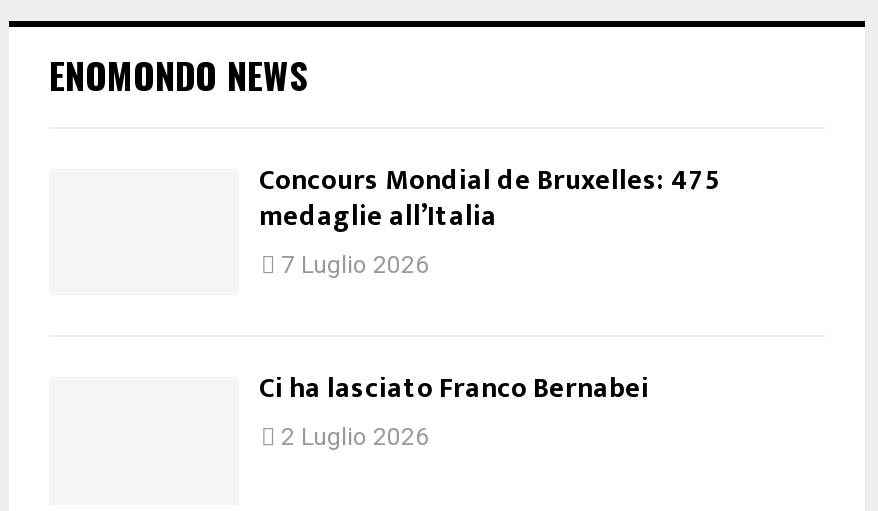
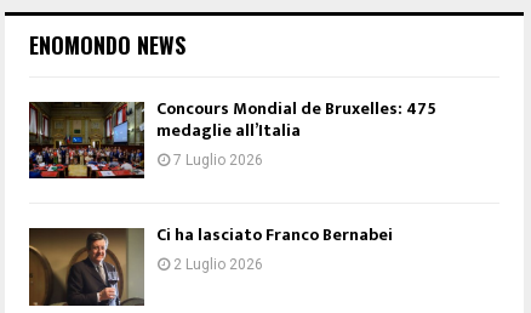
none -> [28,101,145,180] [image]
none -> [28,227,145,307] [image]

